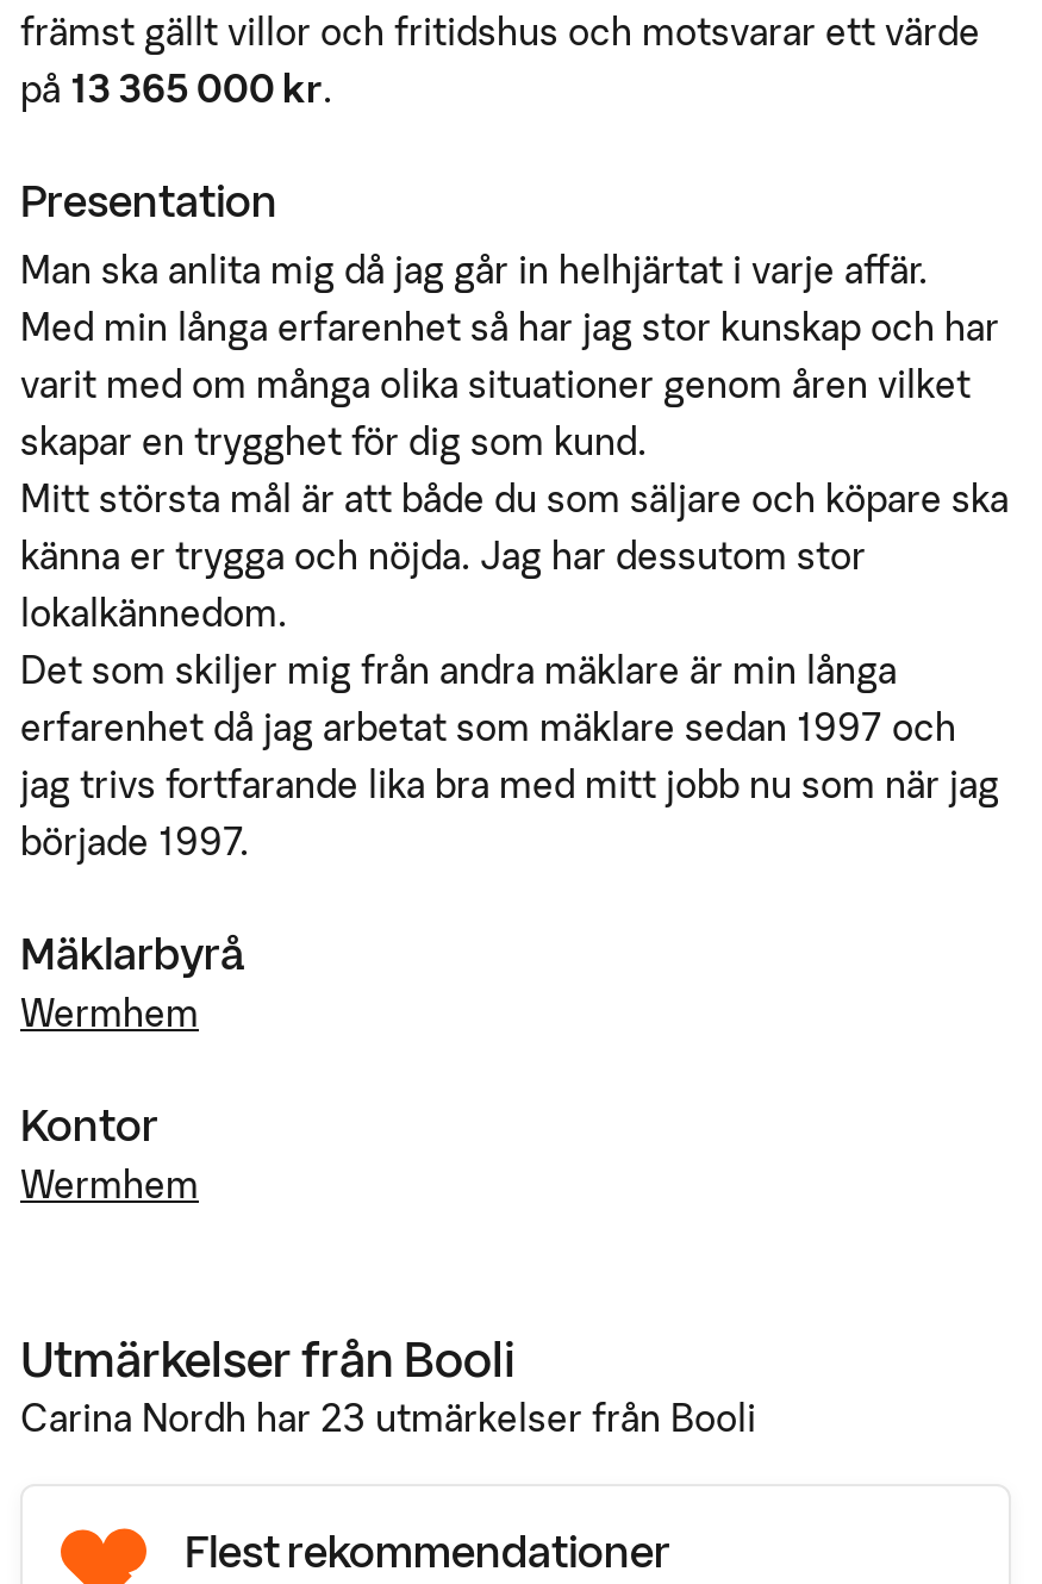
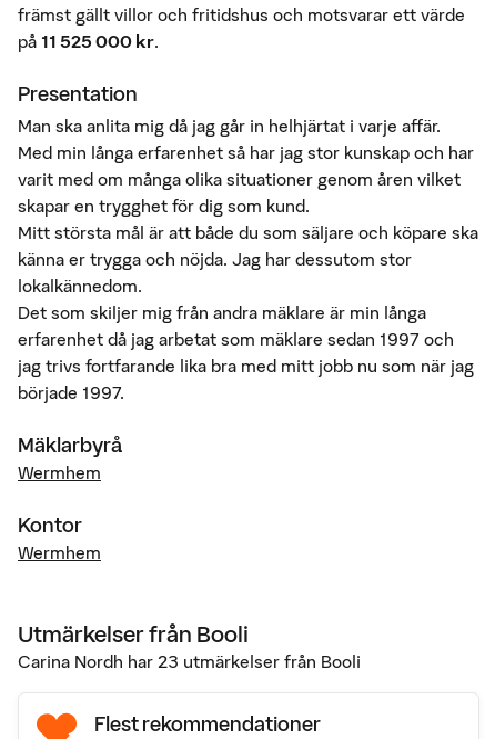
[20,64,332,112] på 13 365 000 kr. -> [18,30,159,52] på 11 525 000 kr.

